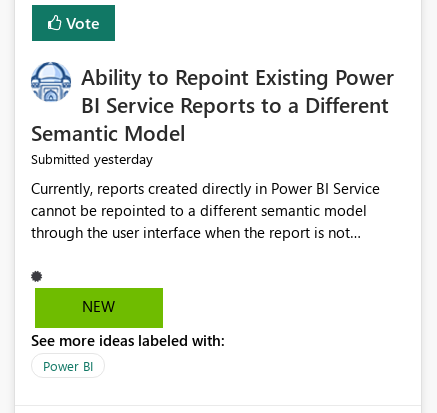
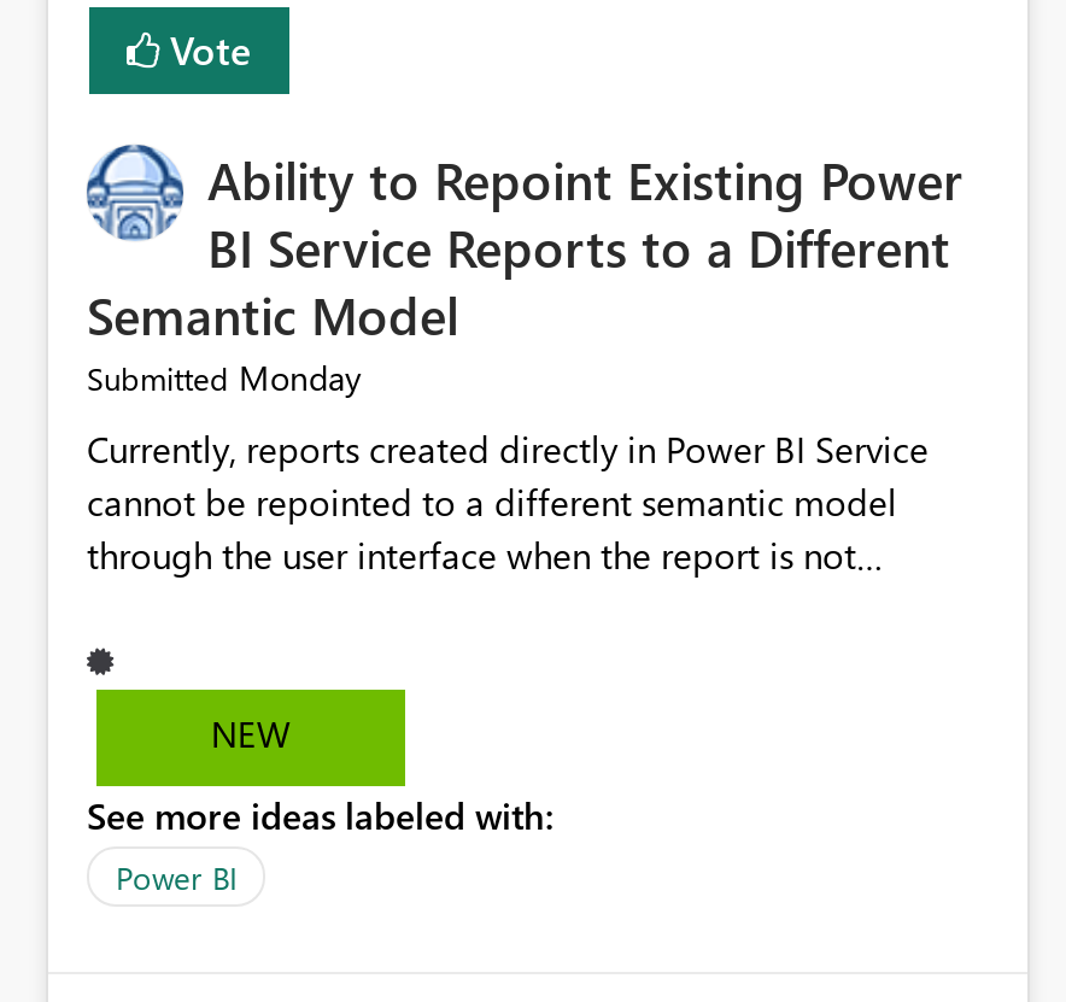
[31,149,153,168] Submitted yesterday -> [87,355,362,401] Submitted Monday

